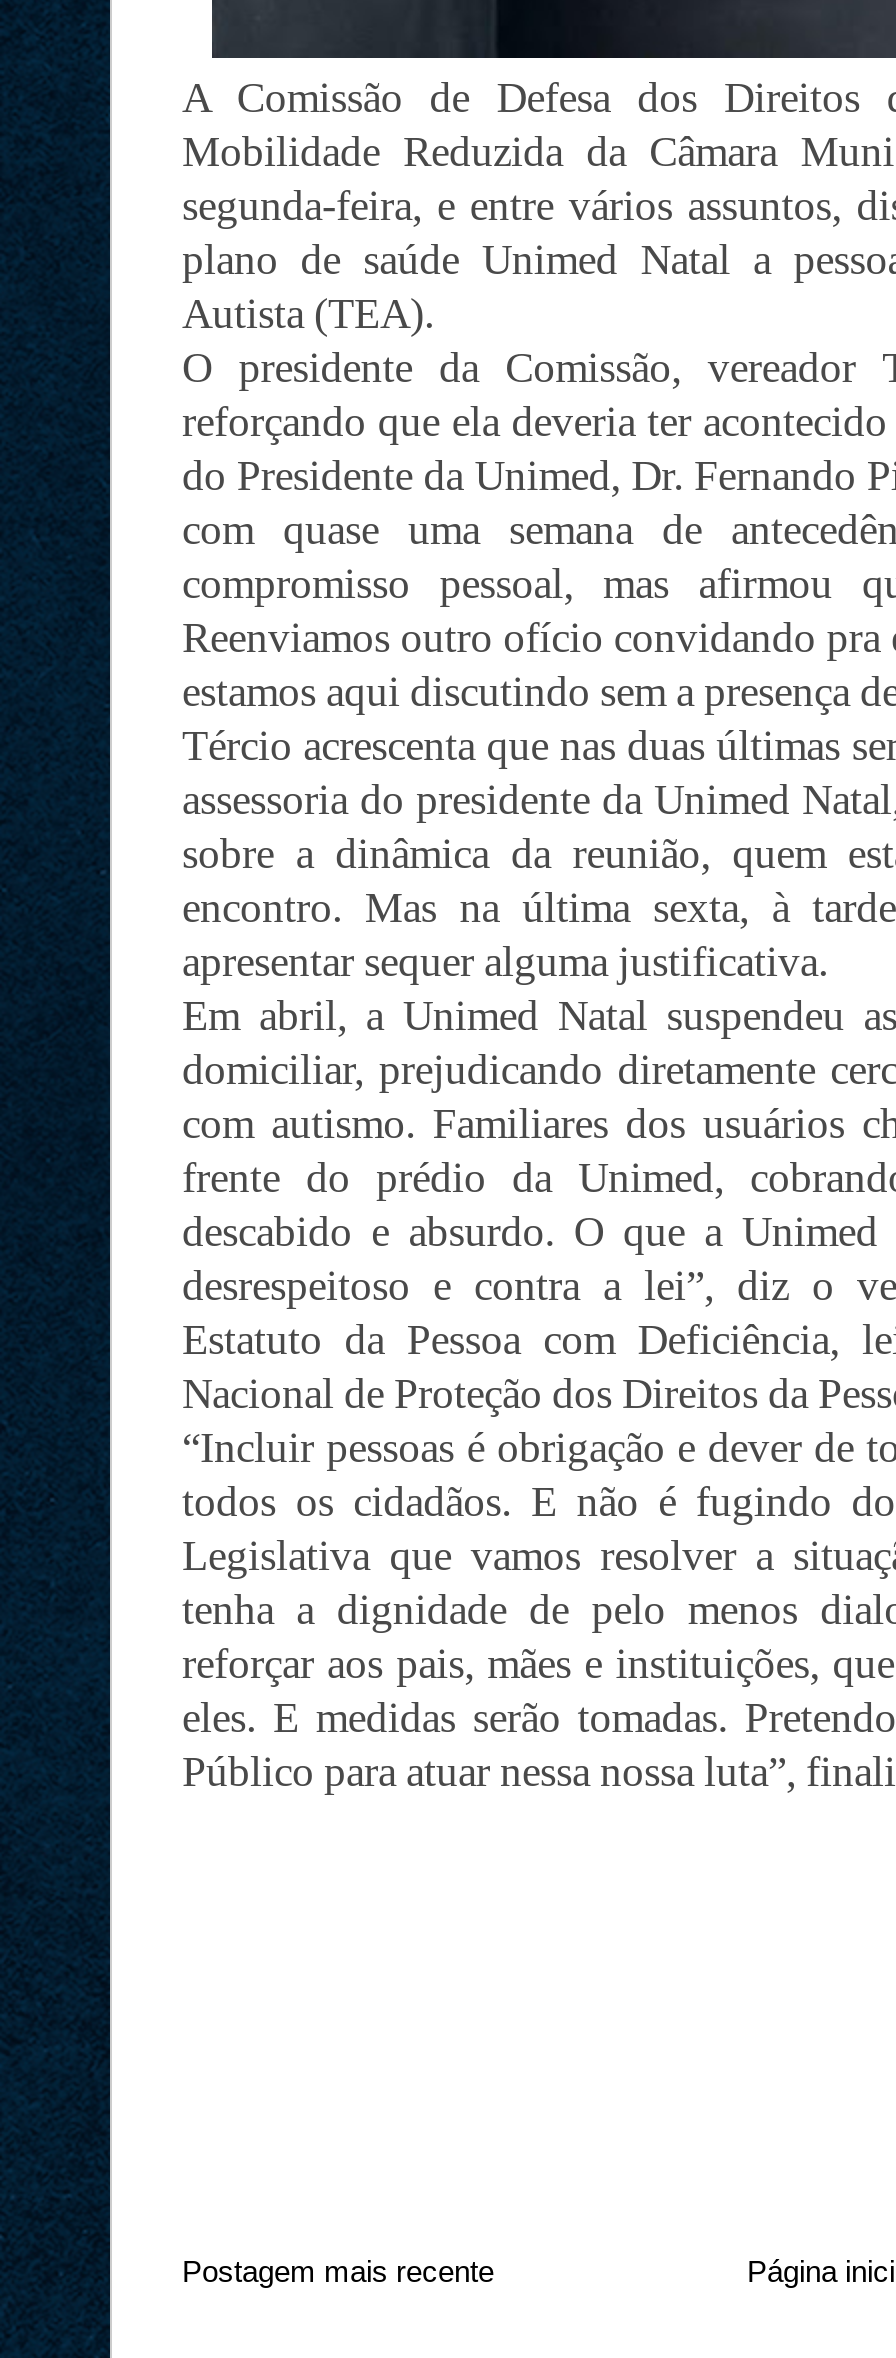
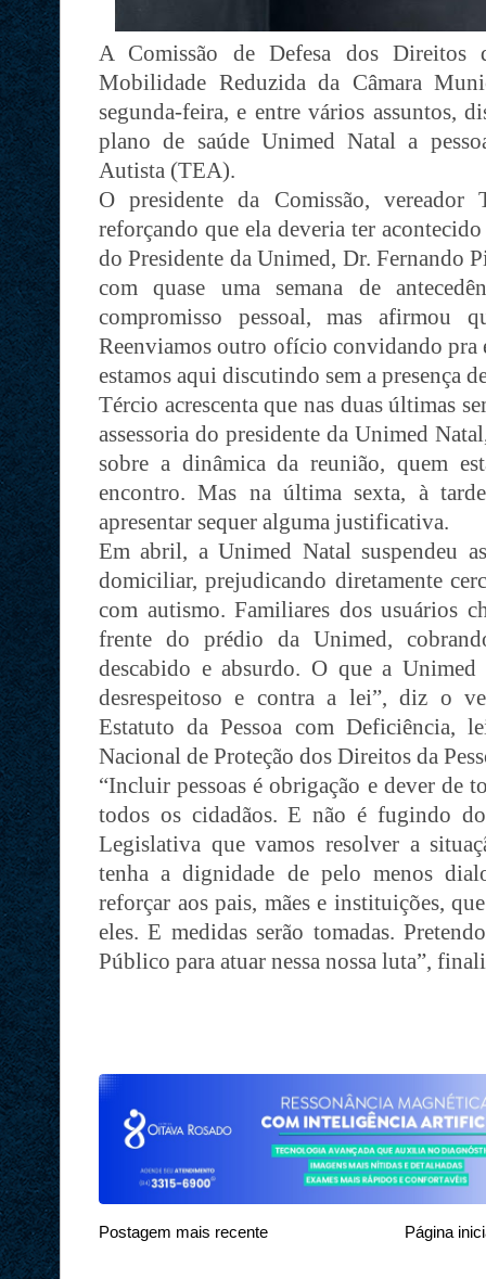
none -> [98,1073,483,1205] [image]

